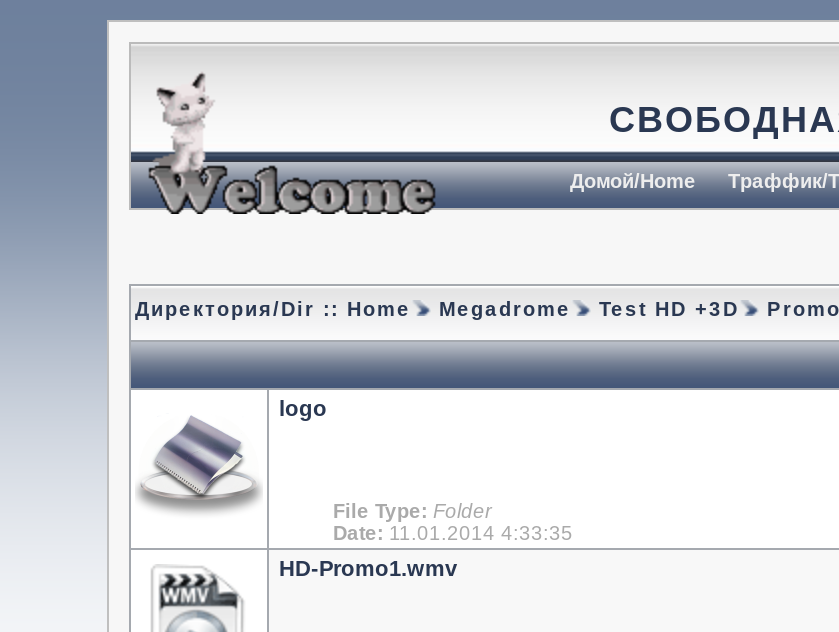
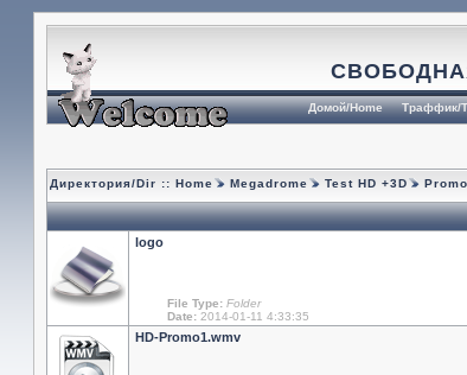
[333,522,573,544] Date: 11.01.2014 4:33:35 -> [167,310,309,323] Date: 2014-01-11 4:33:35

